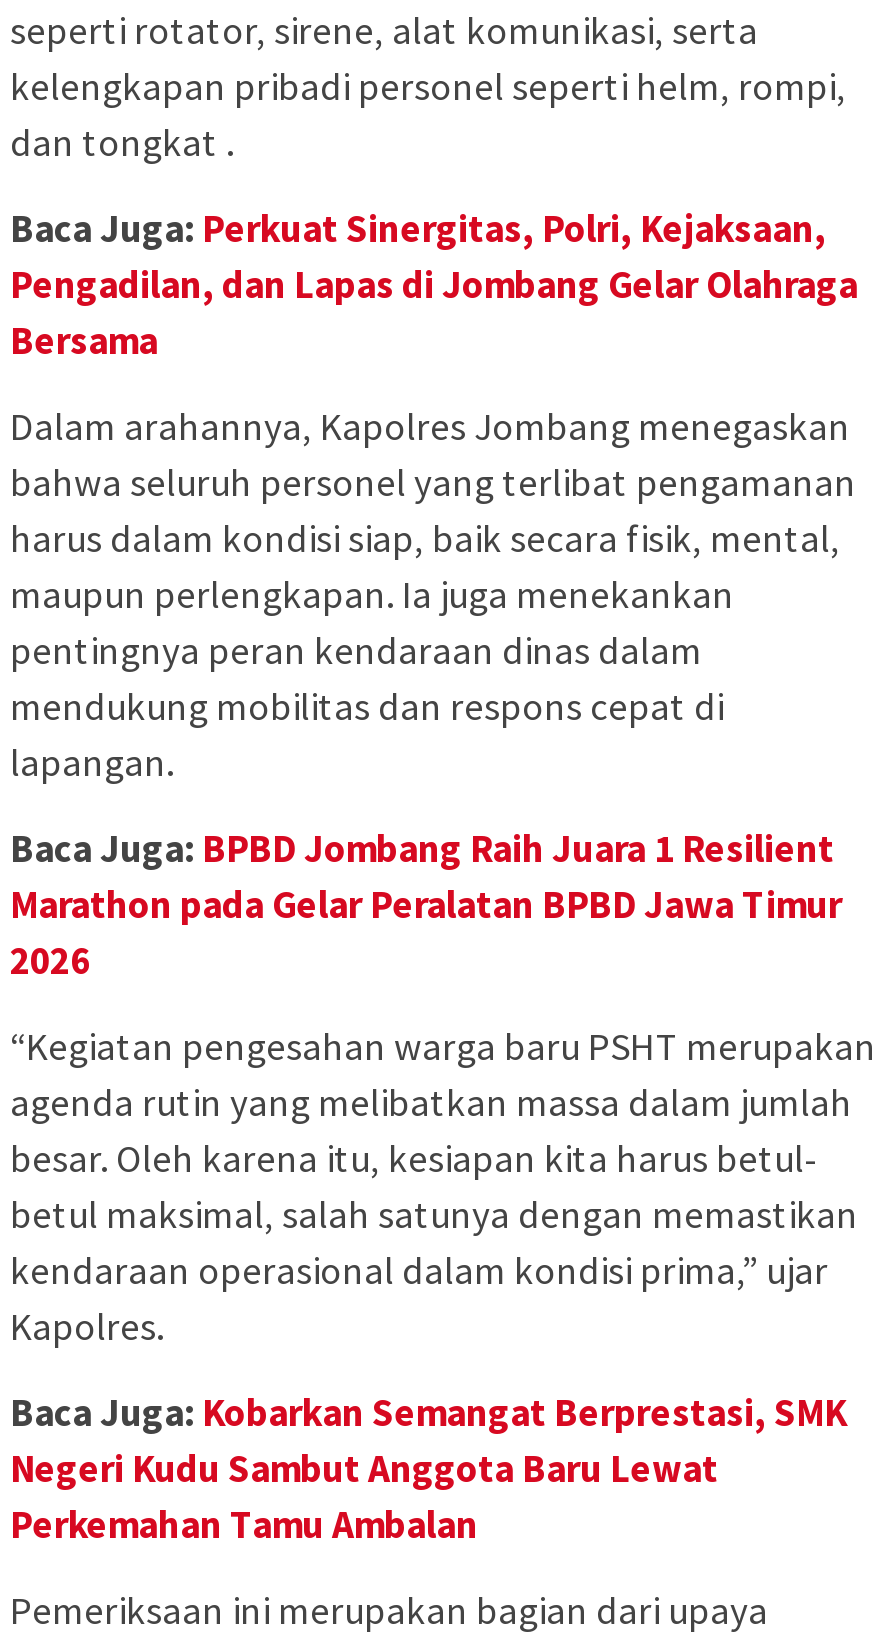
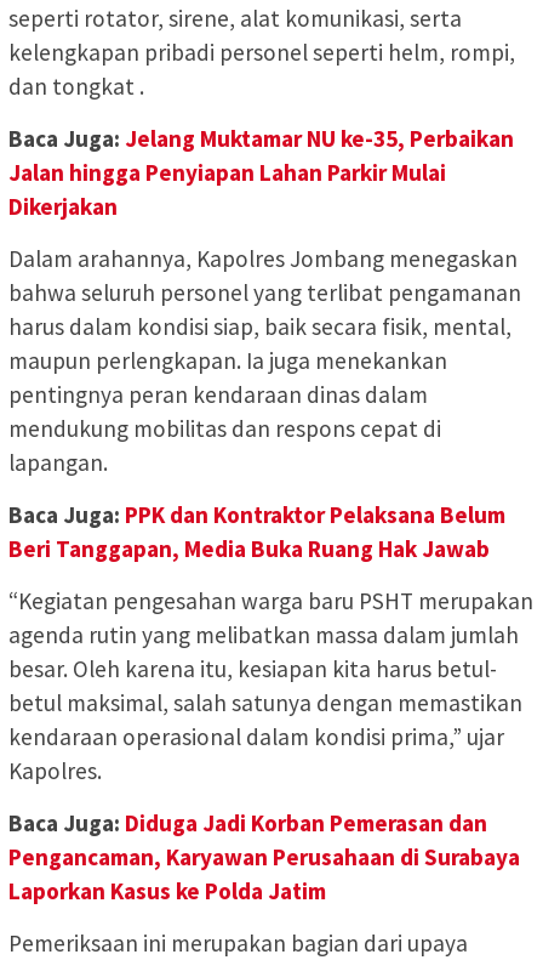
[10,203,858,363] Baca Juga: Perkuat Sinergitas, Polri, Kejaksaan, | Pengadilan, dan Lapas di Jombang Gelar Olahraga | Bersama -> [8,123,514,220] Baca Juga: Jelang Muktamar NU ke-35, Perbaikan | Jalan hingga Penyiapan Lahan Parkir Mulai | Dikerjakan
[10,823,842,983] Baca Juga: BPBD Jombang Raih Juara 1 Resilient | Marathon pada Gelar Peralatan BPBD Jawa Timur | 2026 -> [8,499,505,563] Baca Juga: PPK dan Kontraktor Pelaksana Belum | Beri Tanggapan, Media Buka Ruang Hak Jawab
[10,1387,846,1547] Baca Juga: Kobarkan Semangat Berprestasi, SMK | Negeri Kudu Sambut Anggota Baru Lewat | Perkemahan Tamu Ambalan -> [8,808,520,905] Baca Juga: Diduga Jadi Korban Pemerasan dan | Pengancaman, Karyawan Perusahaan di Surabaya | Laporkan Kasus ke Polda Jatim

